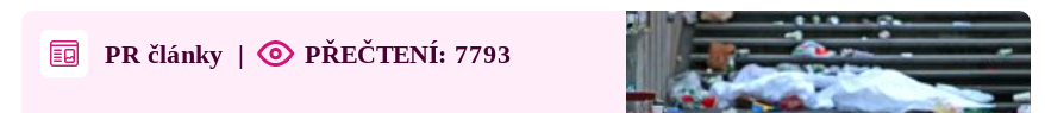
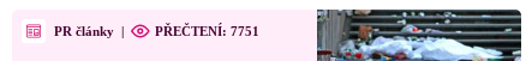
[305,38,512,67] PŘEČTENÍ: 7793 -> [155,23,259,38] PŘEČTENÍ: 7751

